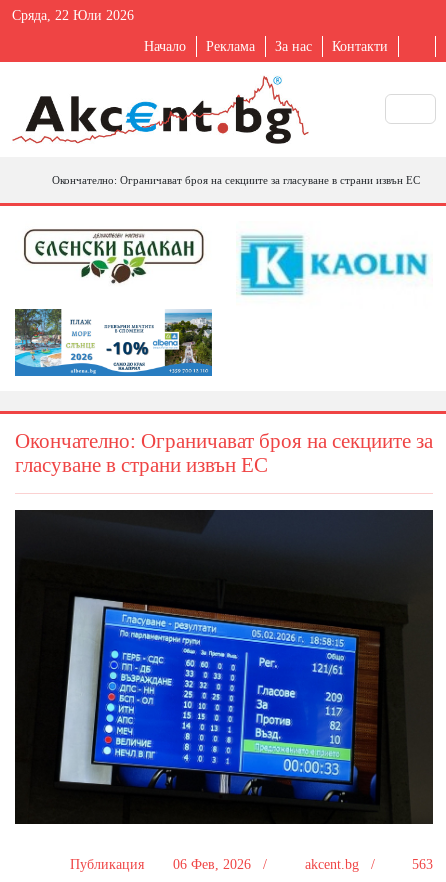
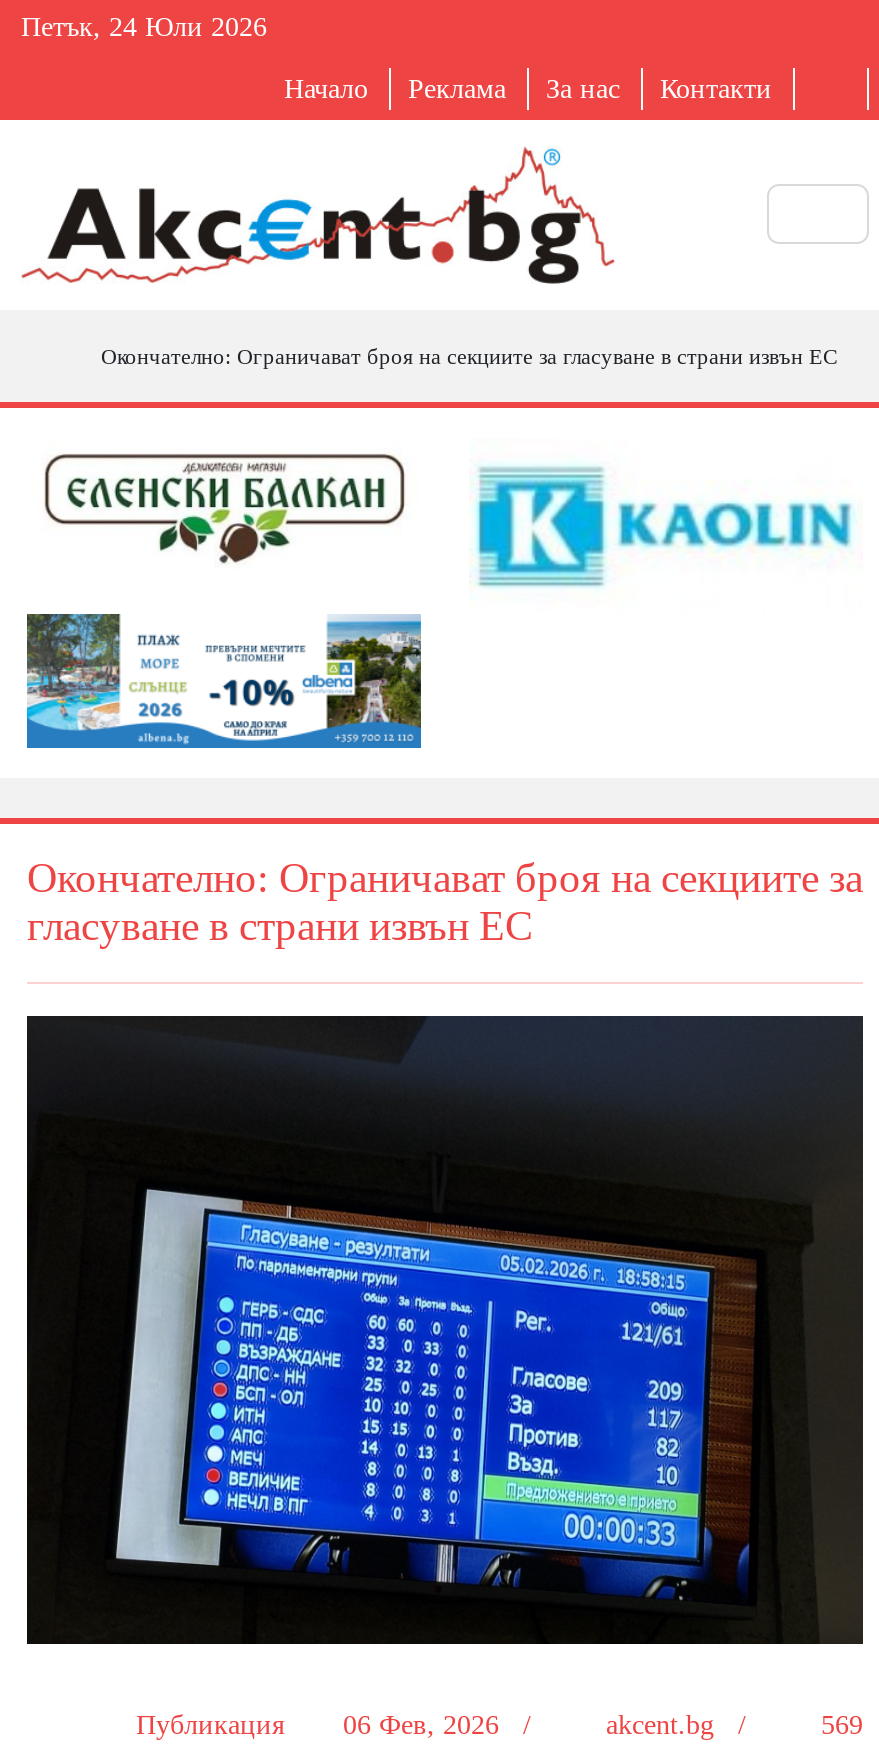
[12,8,134,23] Сряда, 22 Юли 2026 -> [21,12,267,42] Петък, 24 Юли 2026
[69,857,433,872] Публикация 06 Фев, 2026 / akcent.bg / 563 -> [136,1710,863,1740] Публикация 06 Фев, 2026 / akcent.bg / 569

